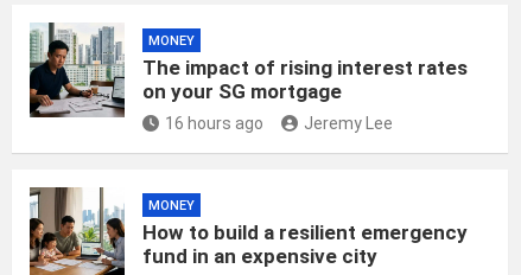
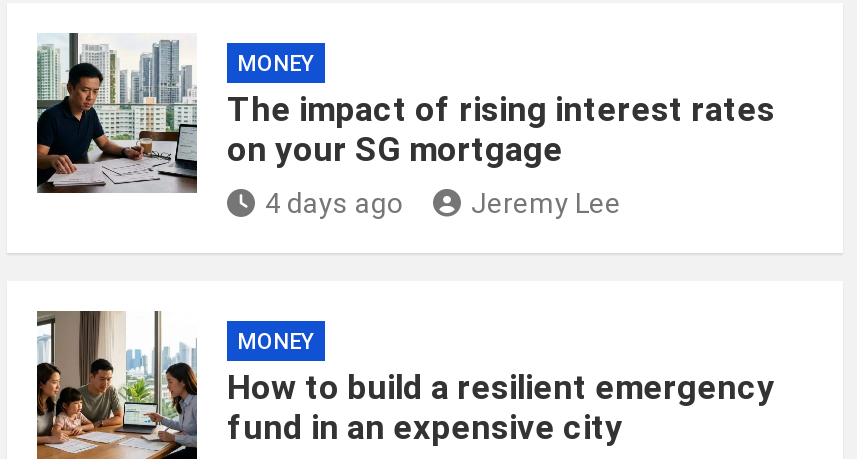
[165,114,263,133] 16 hours ago -> [265,188,403,220] 4 days ago

